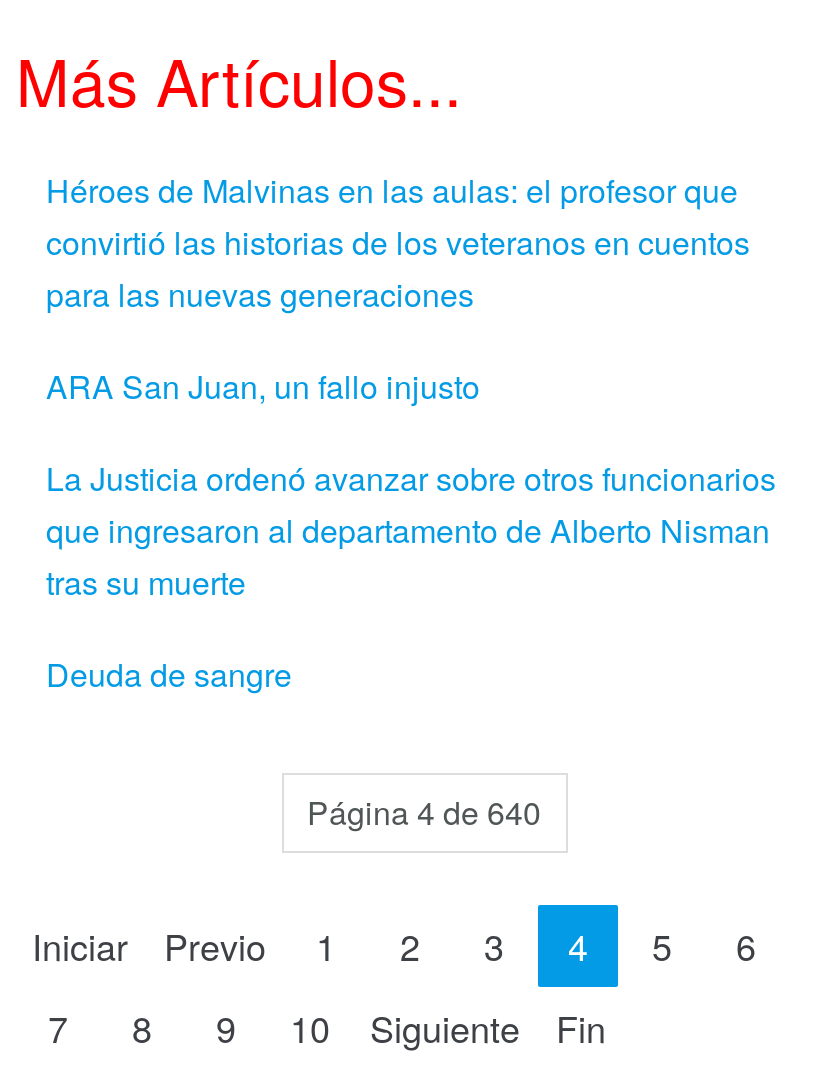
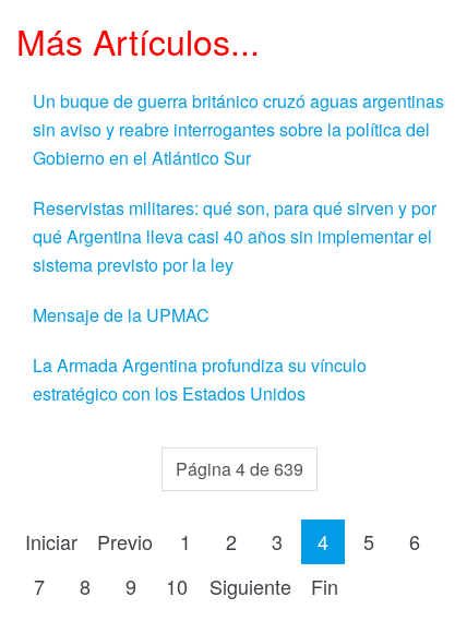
[46,167,750,317] Héroes de Malvinas en las aulas: el profesor que | convirtió las historias de los veteranos en cuentos | para las nuevas generaciones -> [33,89,444,170] Un buque de guerra británico cruzó aguas argentinas | sin aviso y reabre interrogantes sobre la política del | Gobierno en el Atlántico Sur
[46,363,480,409] ARA San Juan, un fallo injusto -> [33,195,436,277] Reservistas militares: qué son, para qué sirven y por | qué Argentina lleva casi 40 años sin implementar el | sistema previsto por la ley
[46,455,776,605] La Justicia ordenó avanzar sobre otros funcionarios | que ingresaron al departamento de Alberto Nisman | tras su muerte -> [33,302,209,328] Mensaje de la UPMAC
[46,651,292,697] Deuda de sangre -> [33,353,367,406] La Armada Argentina profundiza su vínculo | estratégico con los Estados Unidos
[307,789,541,835] Página 4 de 640 -> [175,456,303,481] Página 4 de 639

